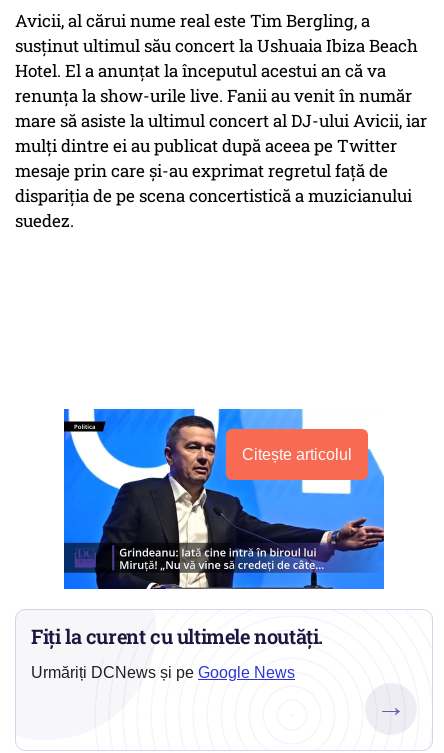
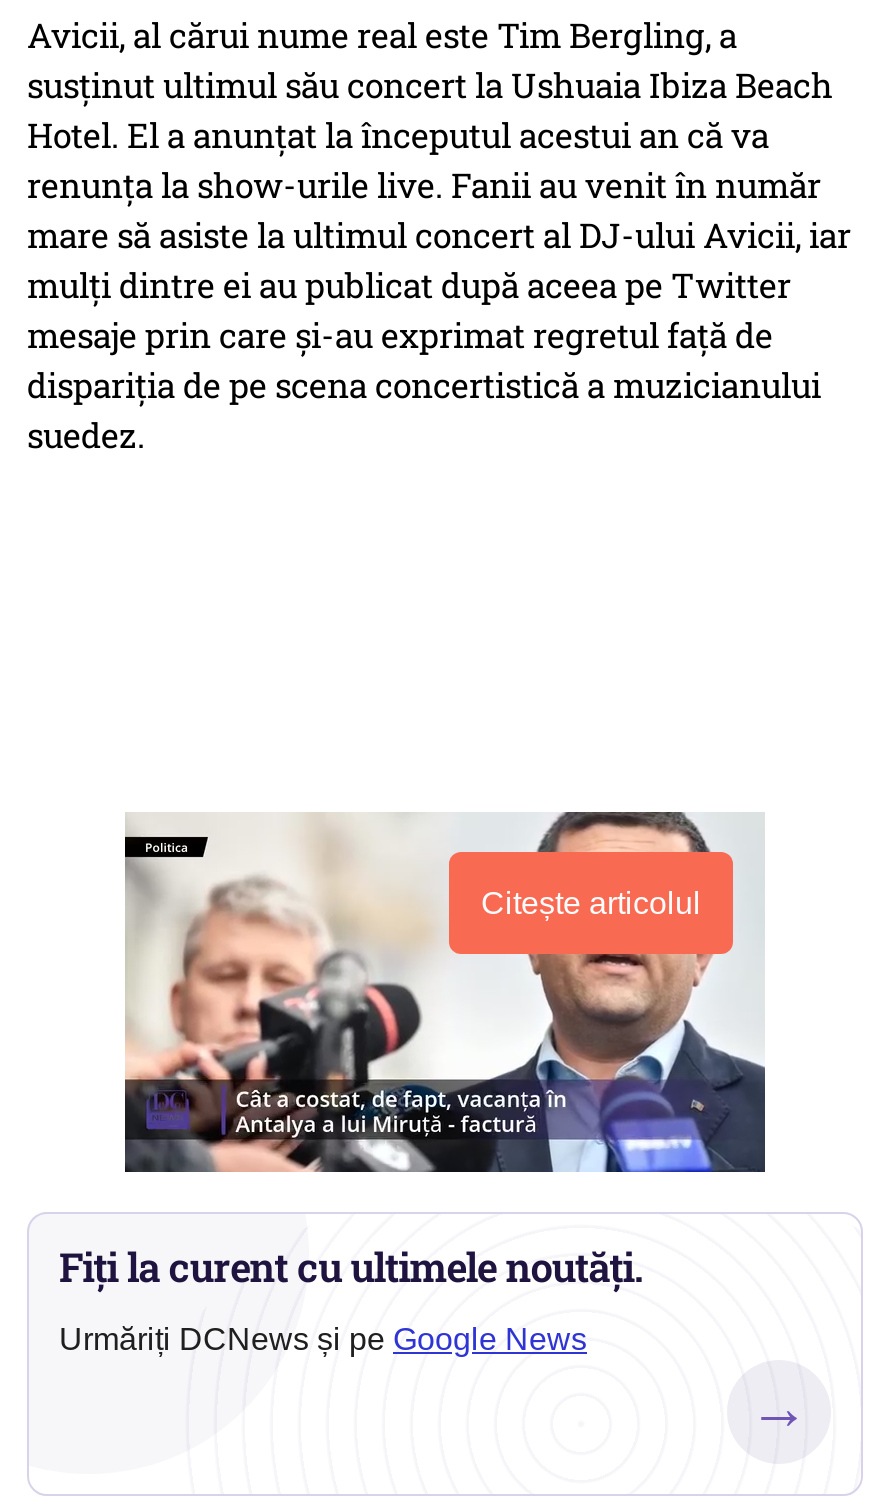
[63,408,385,590] [image] -> [123,810,767,1174] [image]

